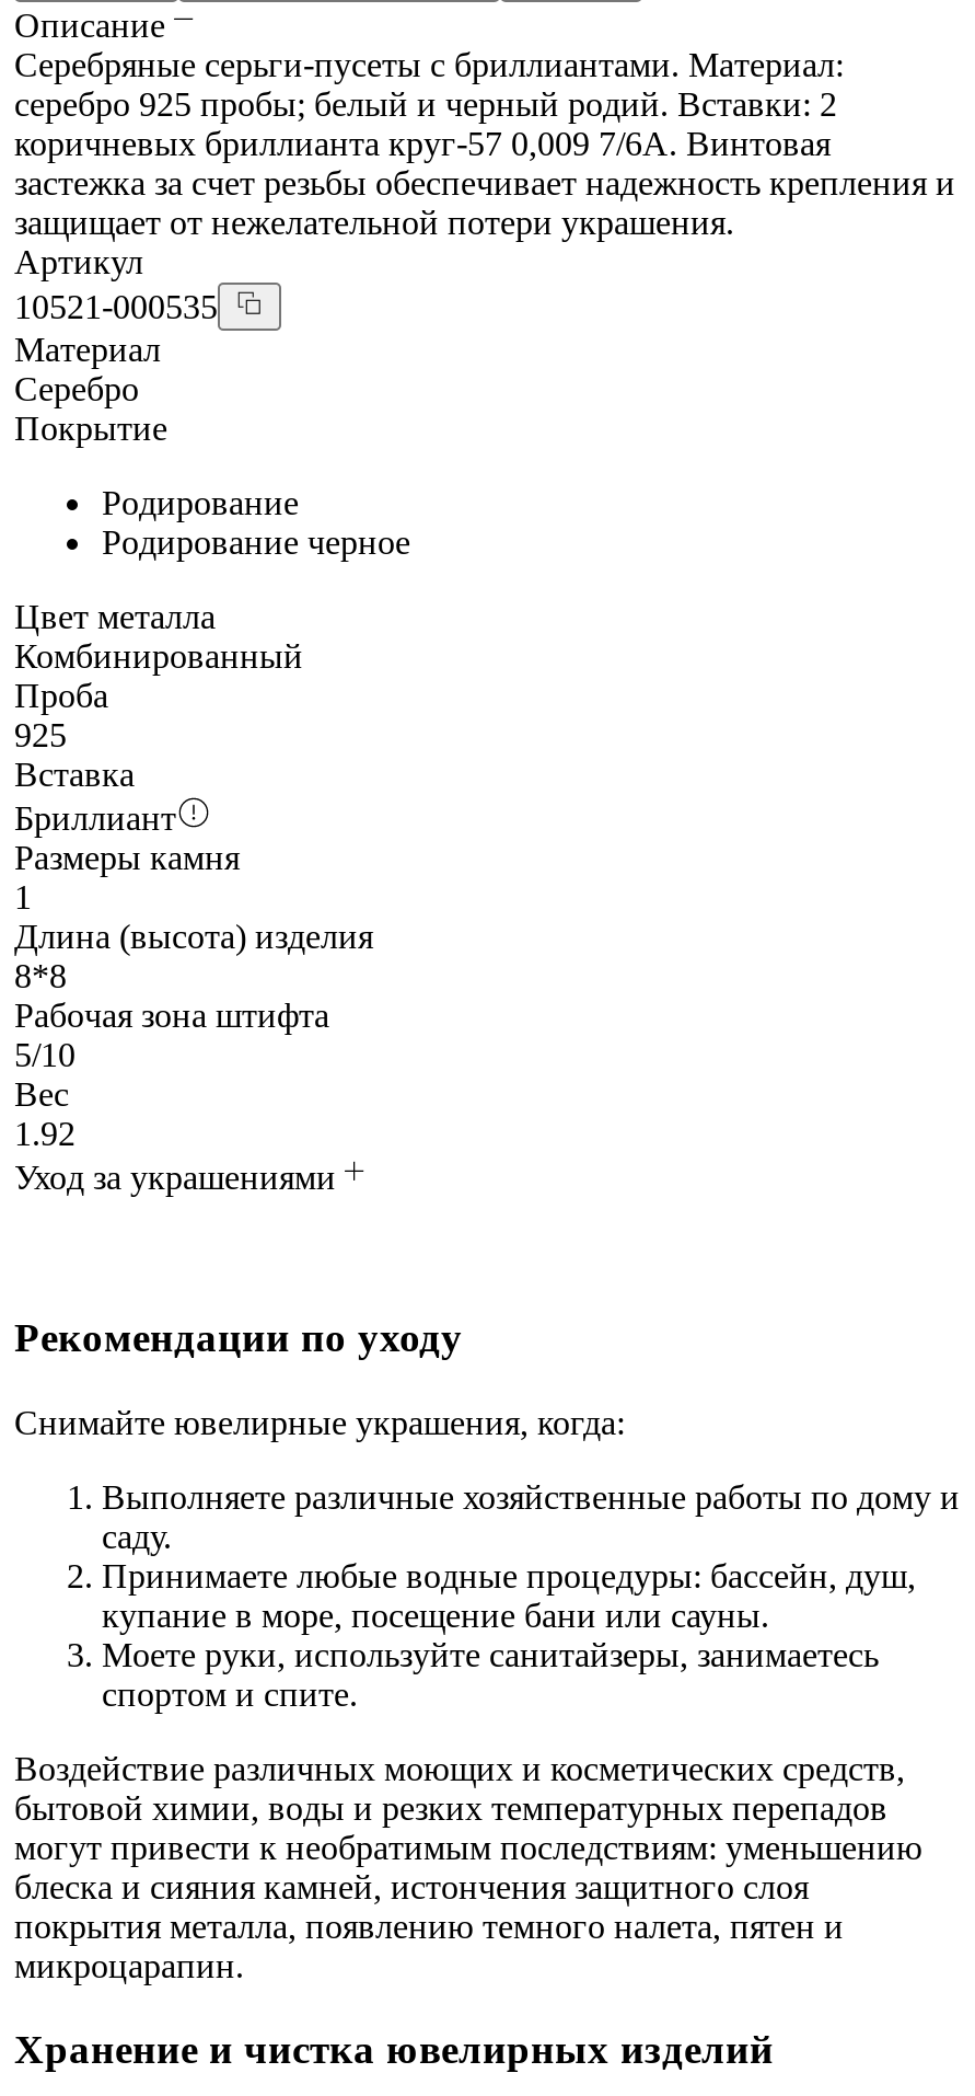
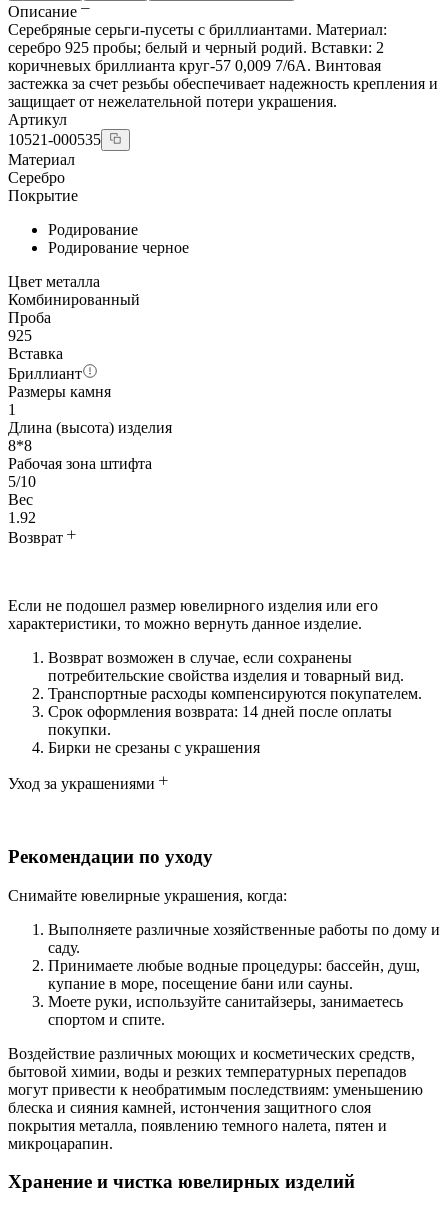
none -> [8,529,63,546] Возврат
none -> [8,597,422,756] Если не подошел размер ювелирного изделия или его | характеристики, то можно вернуть данное изделие. | Возврат возможен в случае, если сохранены | потребительские свойства изделия и товарный вид. | Транспортные расходы компенсируются покупателем. | Срок оформления возврата: 14 дней после оплаты | покупки. | Бирки не срезаны с украшения

